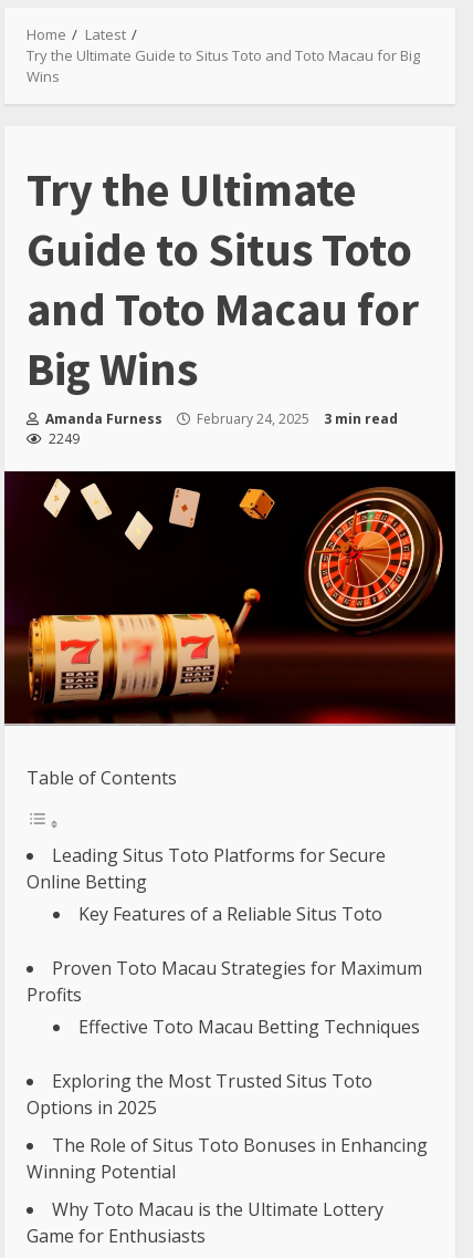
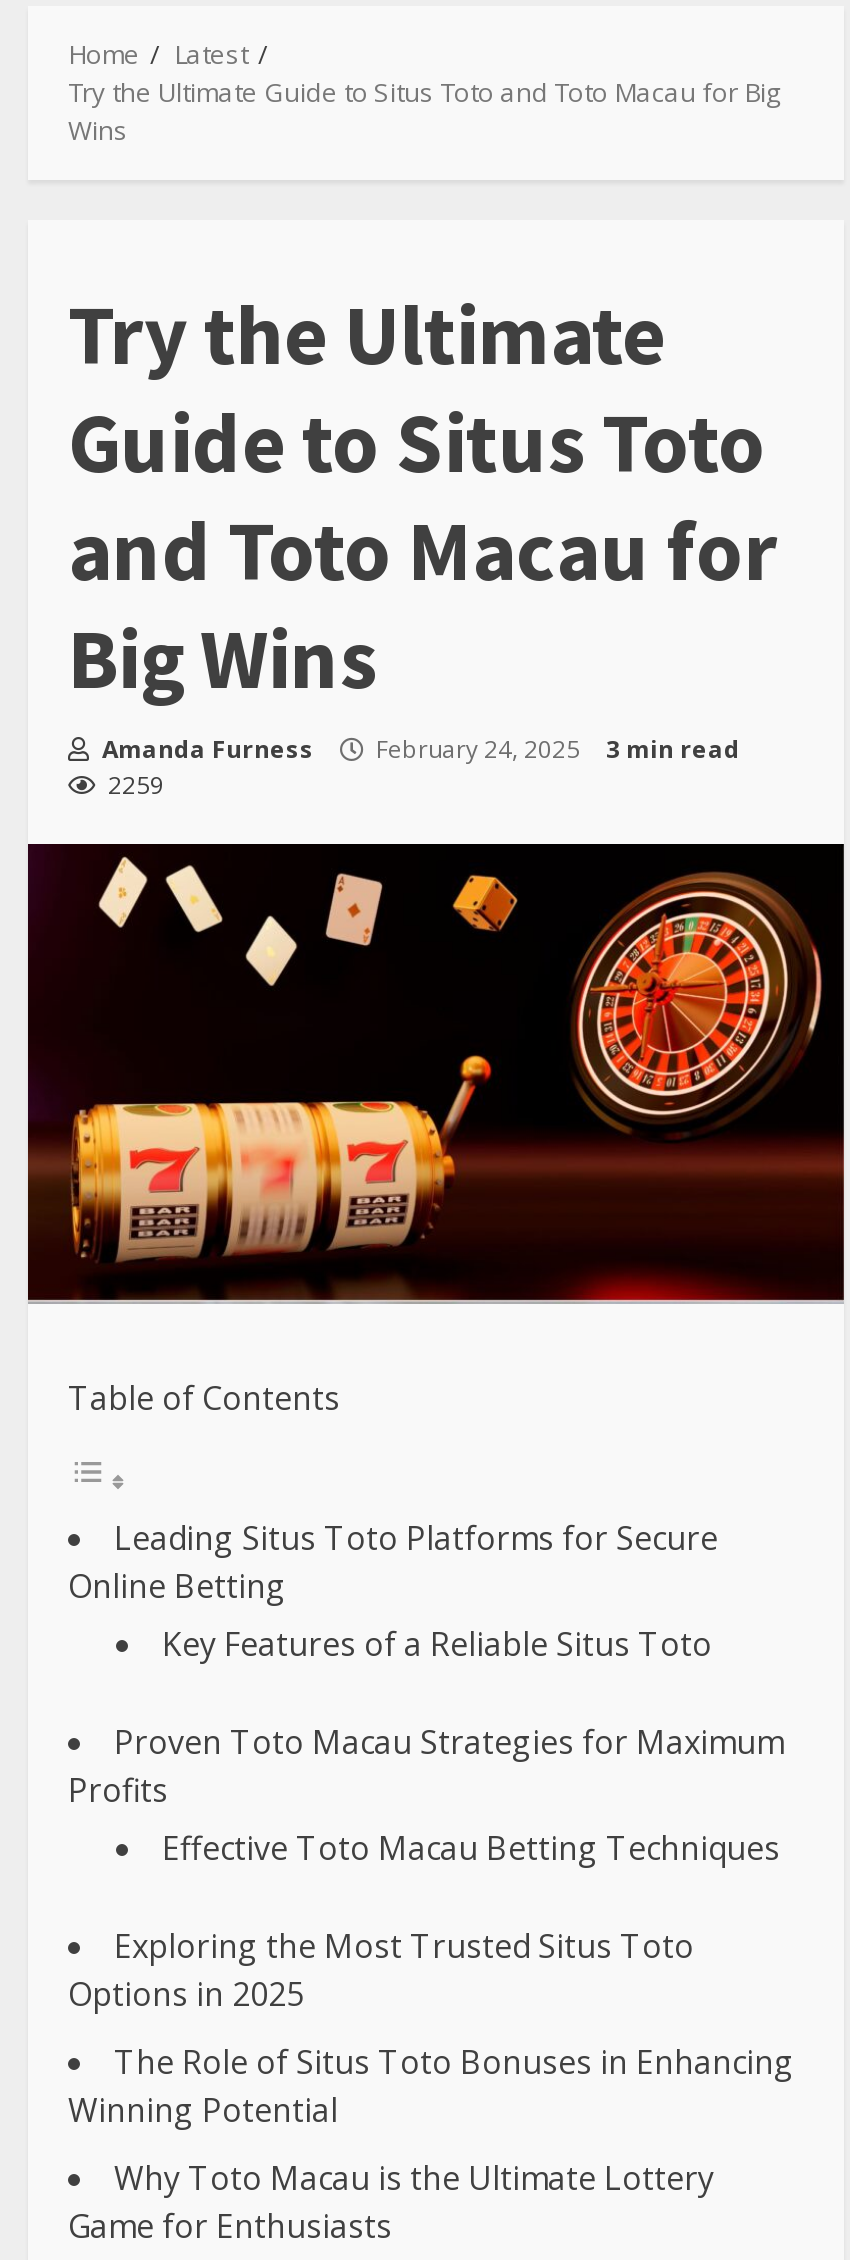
[49,429,80,448] 2249 -> [108,768,164,802] 2259

